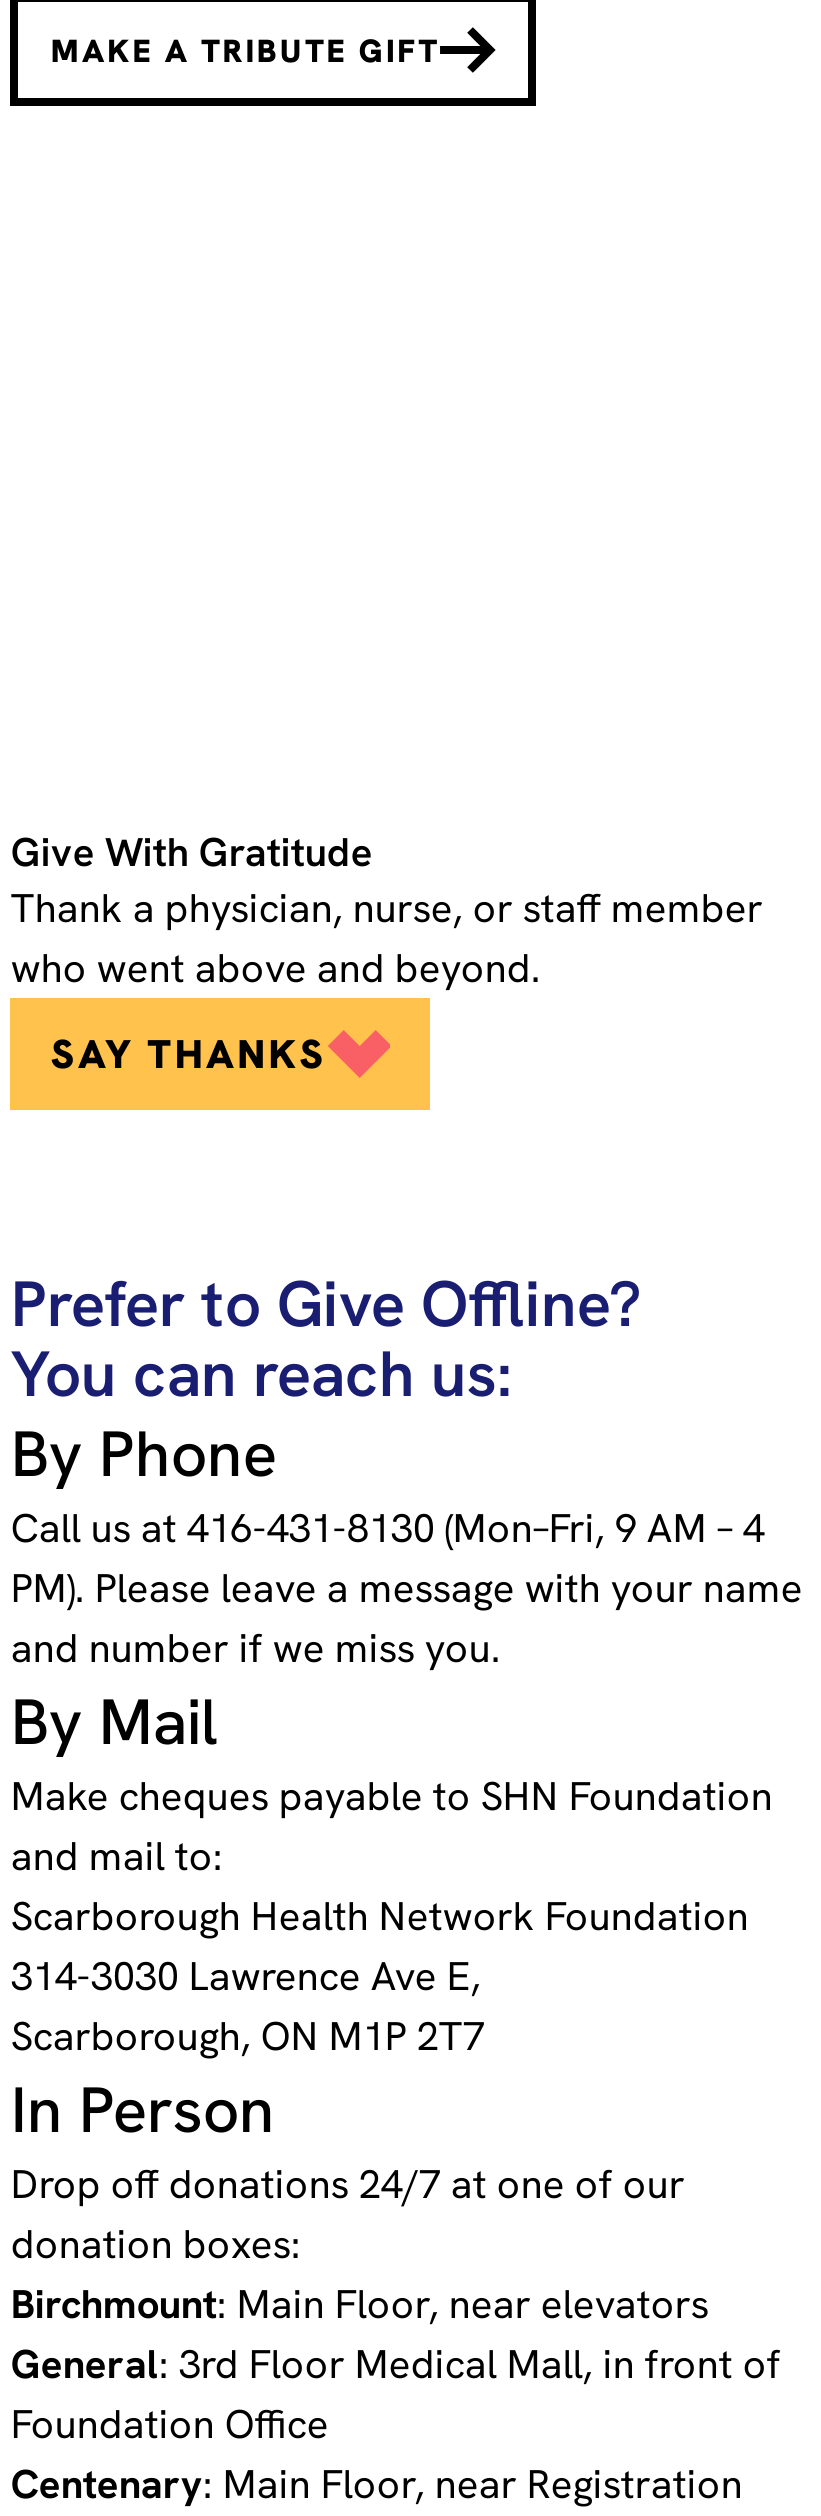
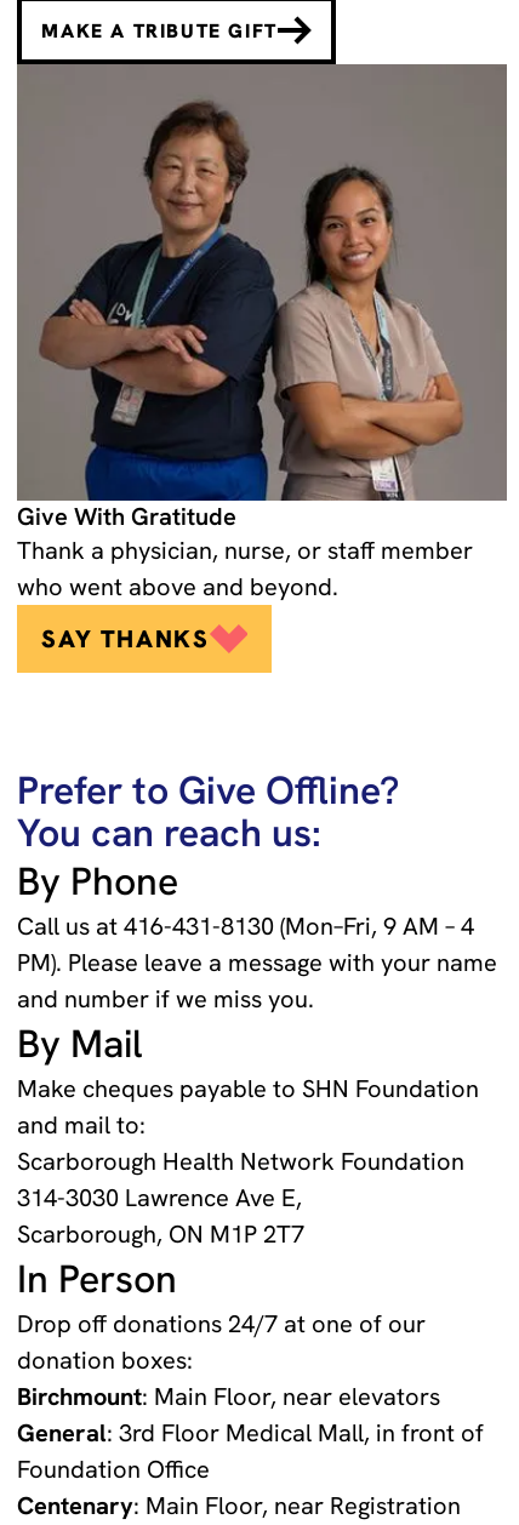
none -> [16,63,508,502] [image]

